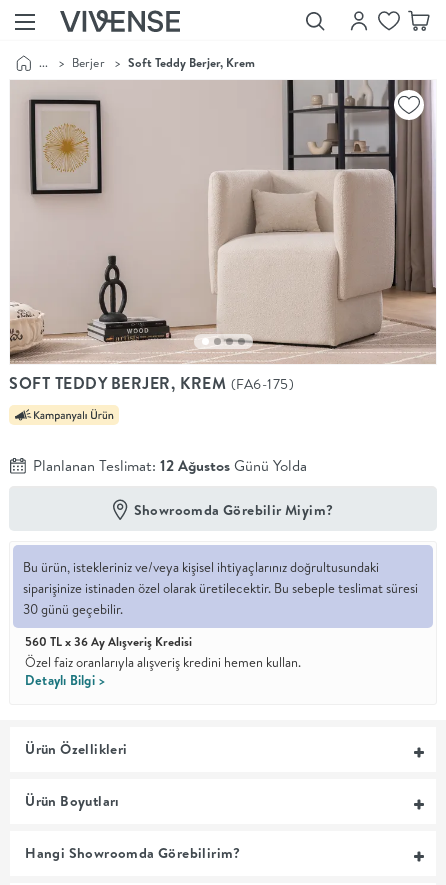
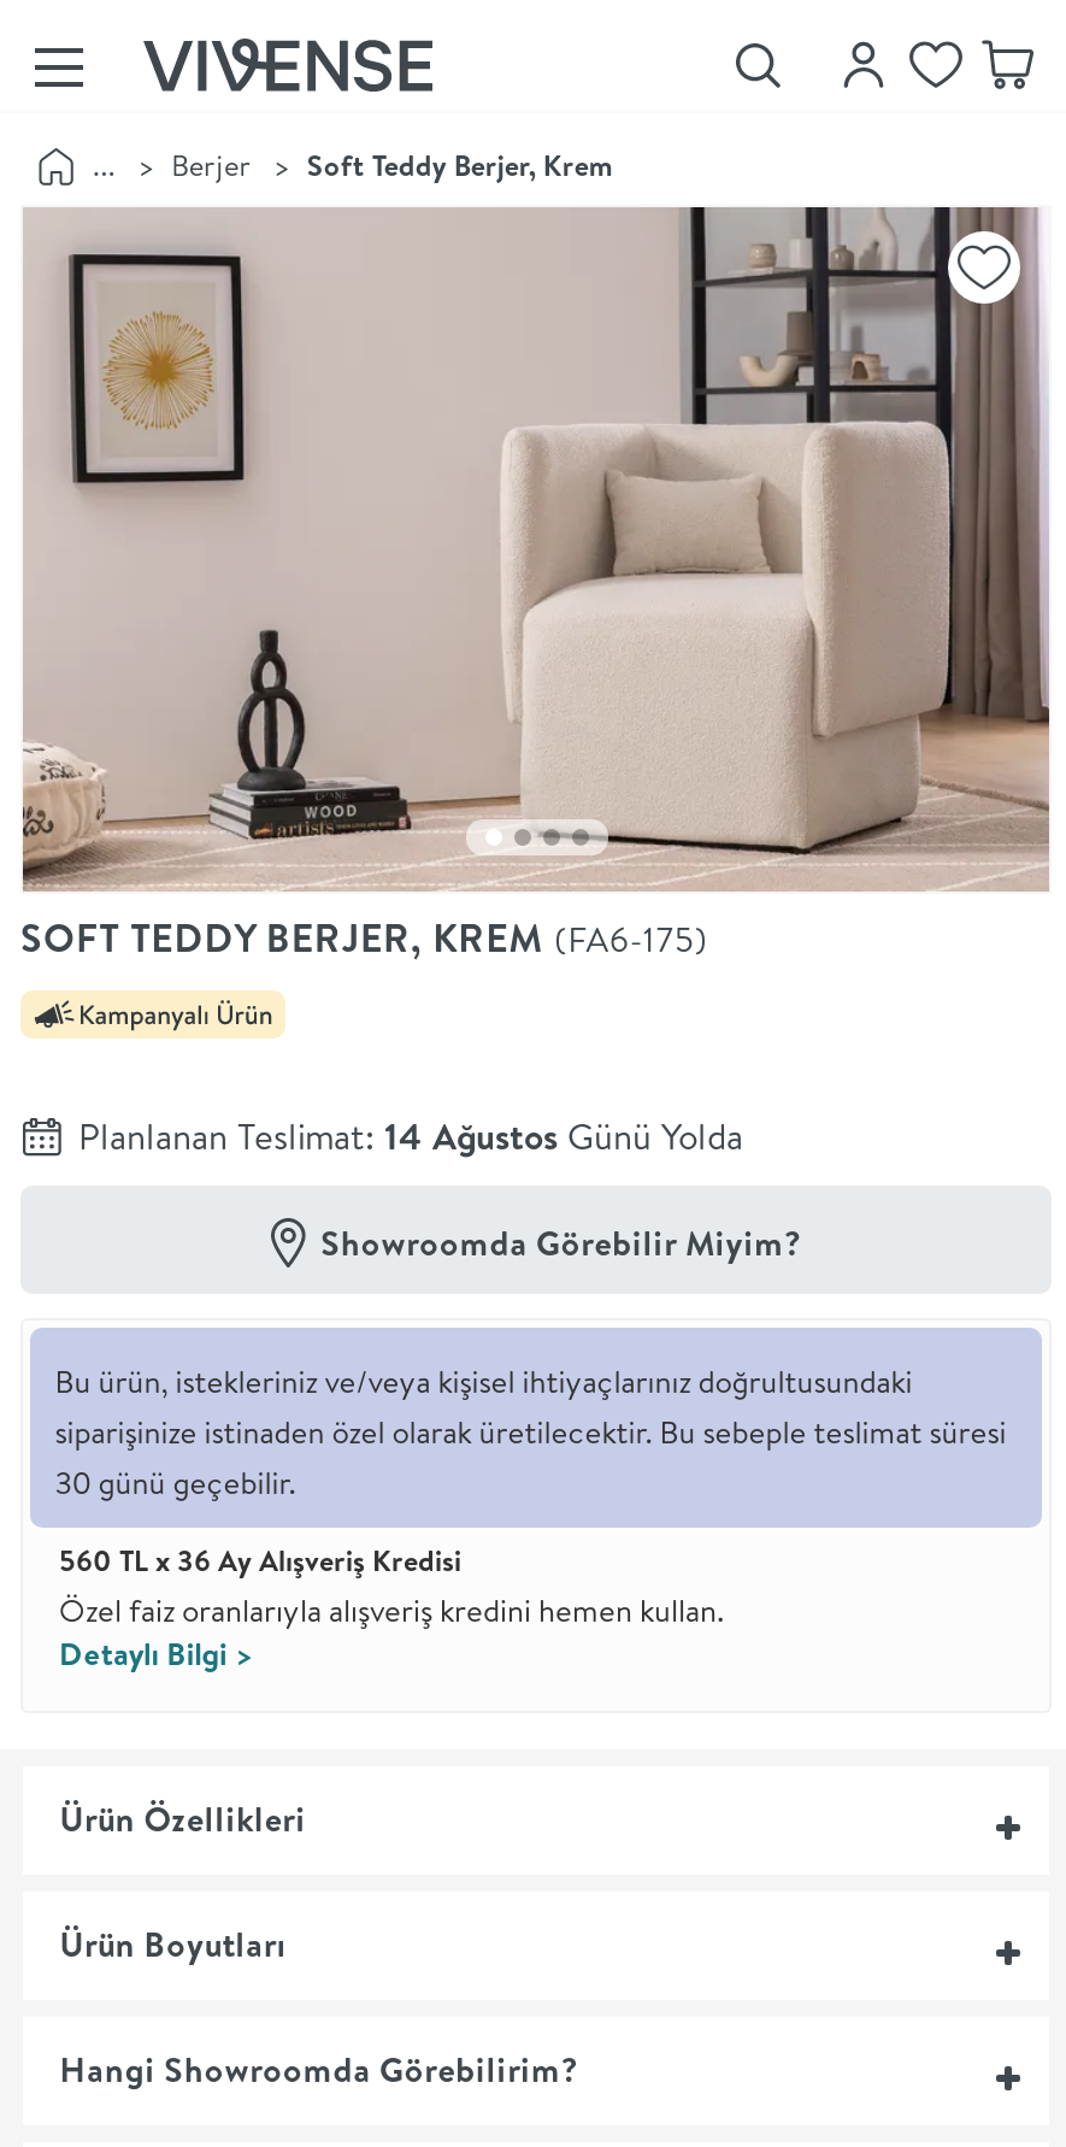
[33,455,307,476] Planlanan Teslimat: 12 Ağustos Günü Yolda -> [78,1111,743,1161] Planlanan Teslimat: 14 Ağustos Günü Yolda

